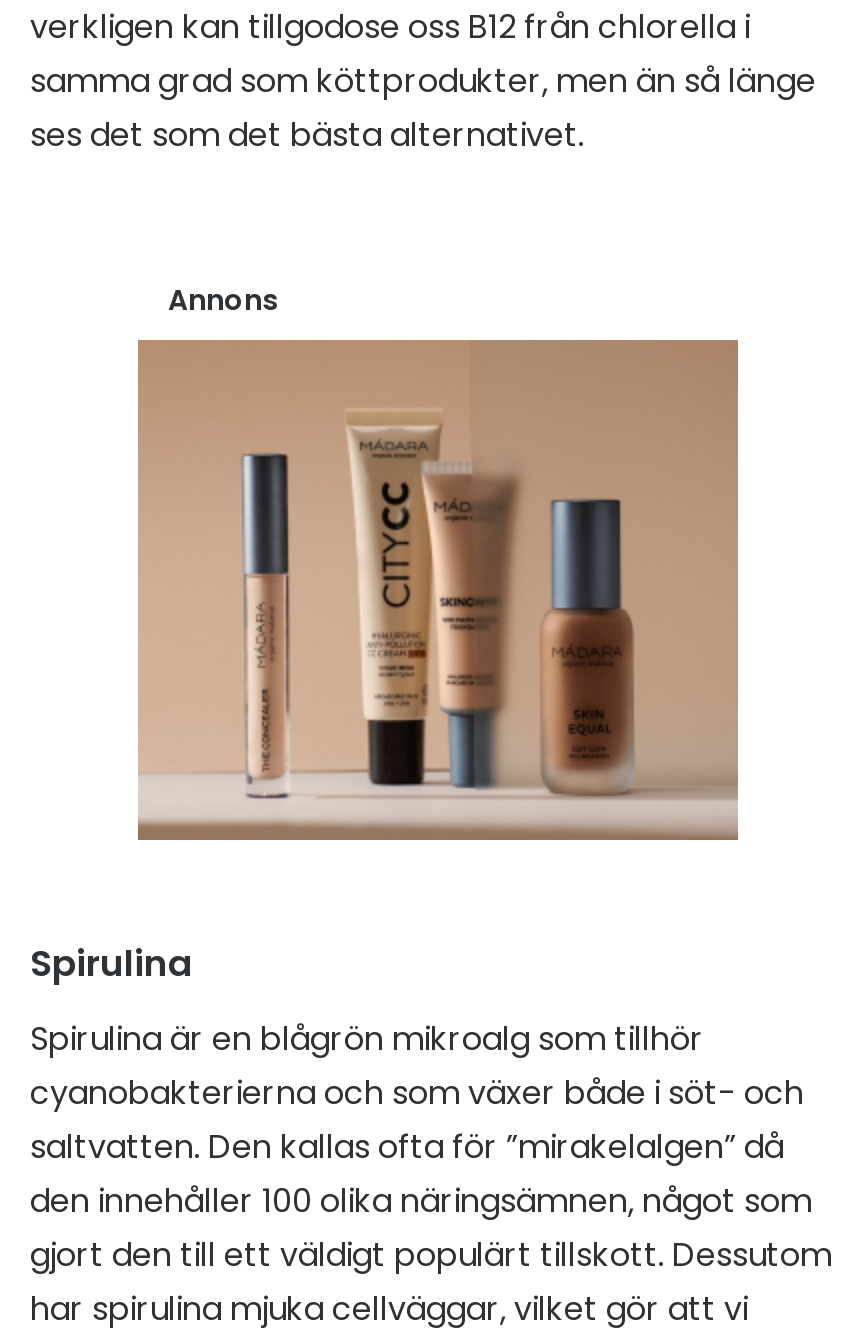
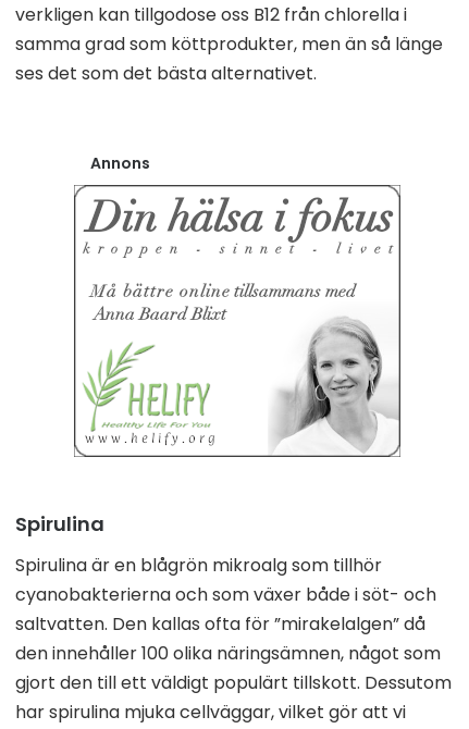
[136,338,740,840] [image] -> [73,184,402,458] [image]

